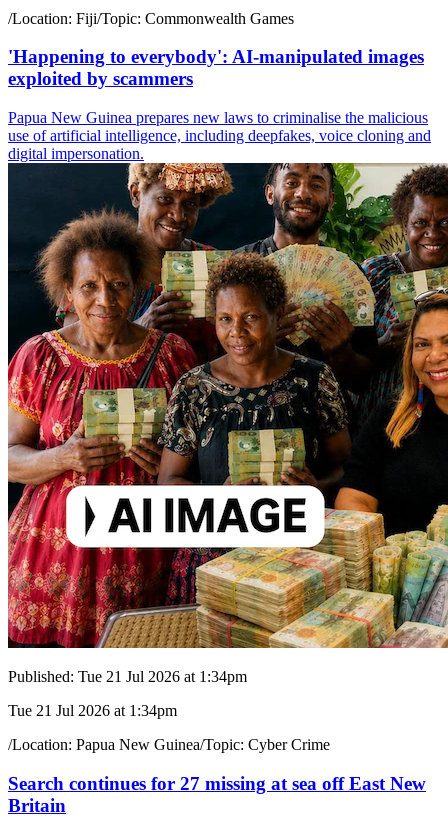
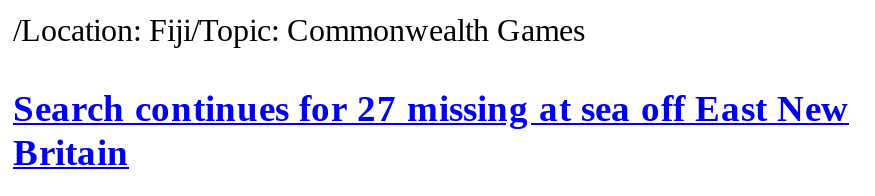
[7,46,445,649] [image] | 'Happening to everybody': AI-manipulated images | exploited by scammers | Papua New Guinea prepares new laws to criminalise the malicious | use of artificial intelligence, including deepfakes, voice cloning and | digital impersonation. -> none
[8,668,330,753] Published: Tue 21 Jul 2026 at 1:34pm | Tue 21 Jul 2026 at 1:34pm | /Location: Papua New Guinea/Topic: Cyber Crime -> none

